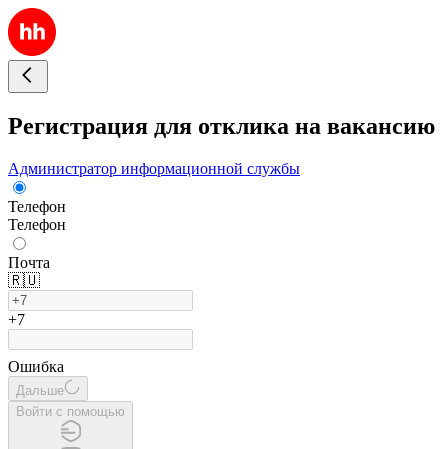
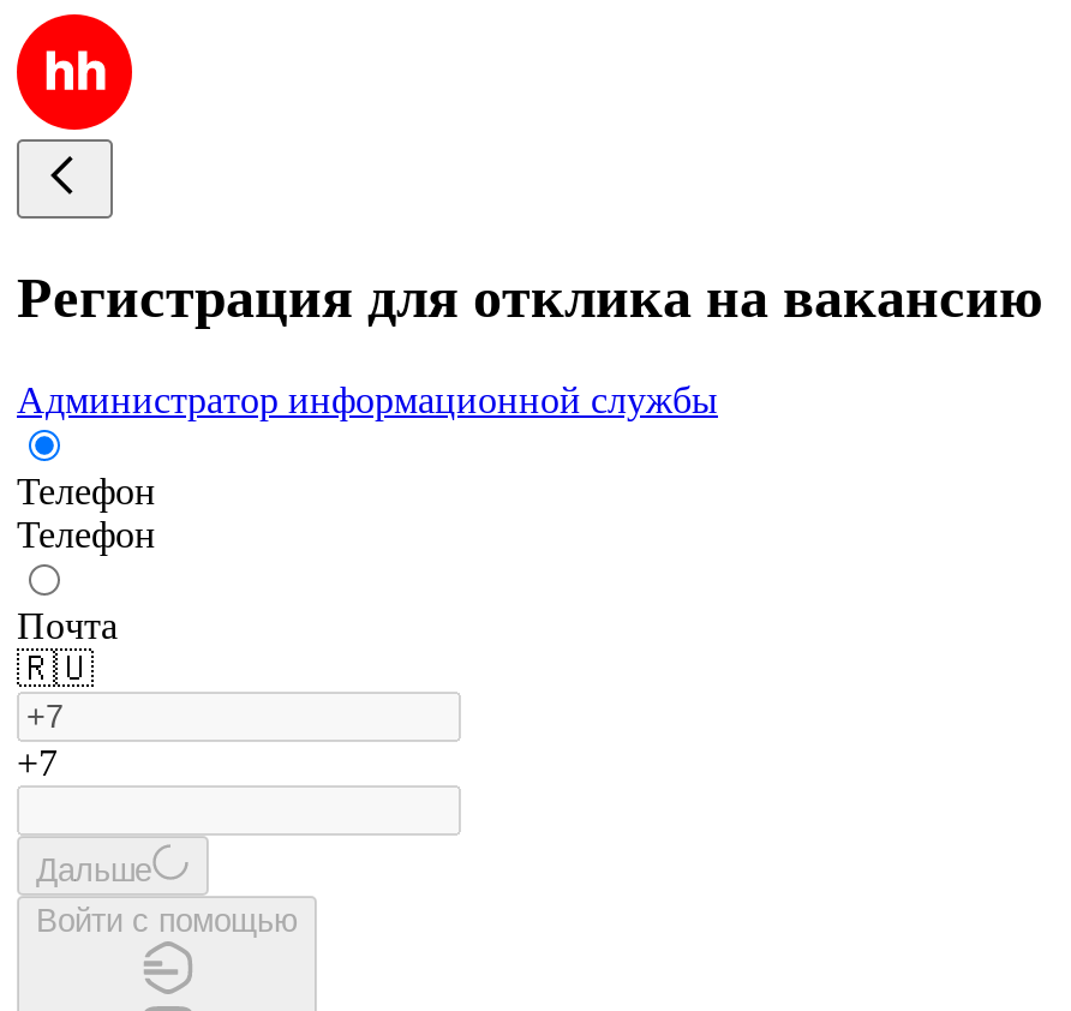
[8,358,64,375] Ошибка -> none

